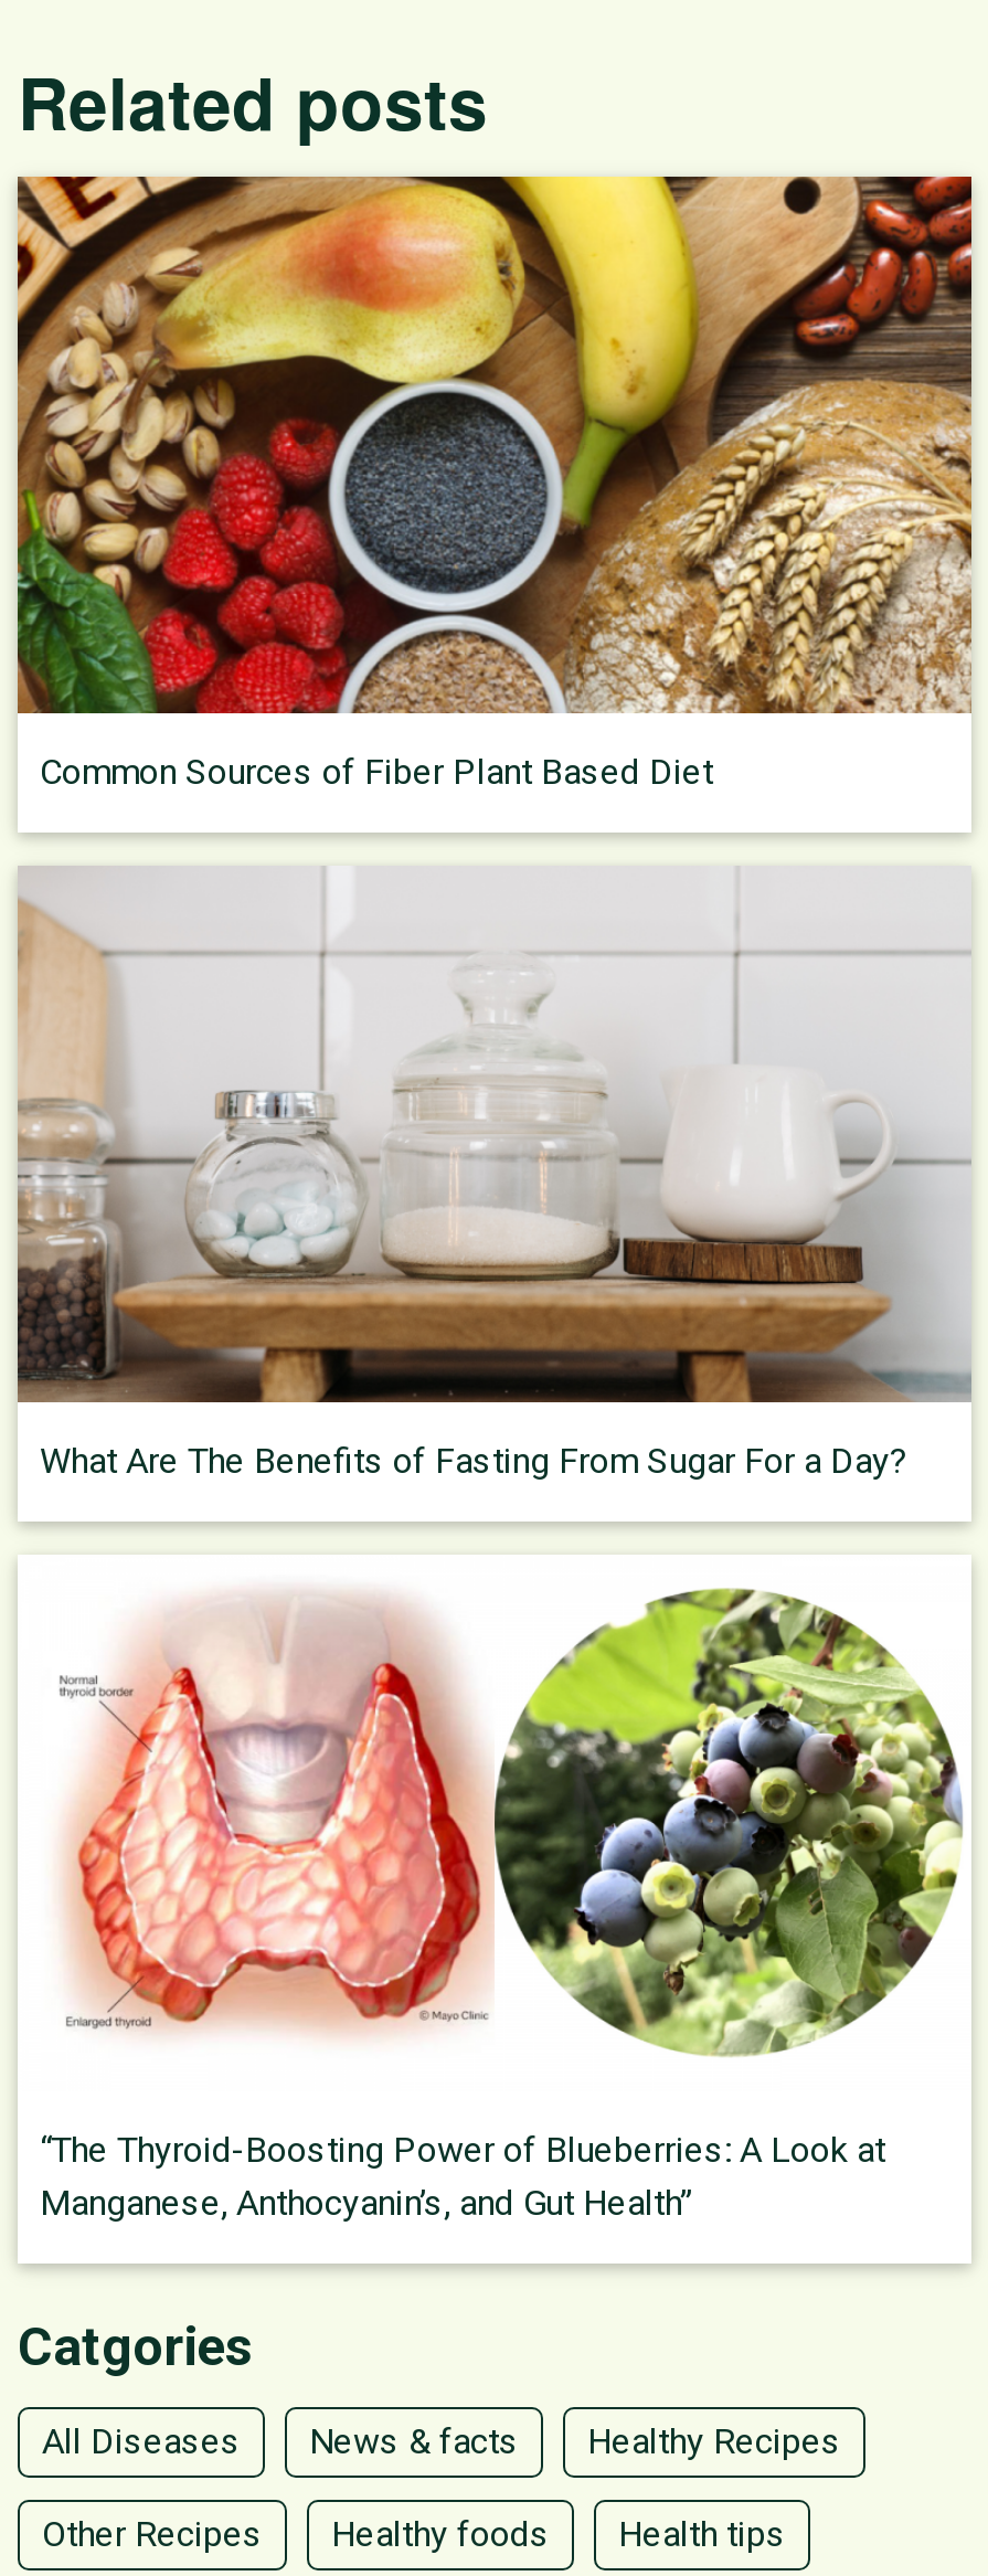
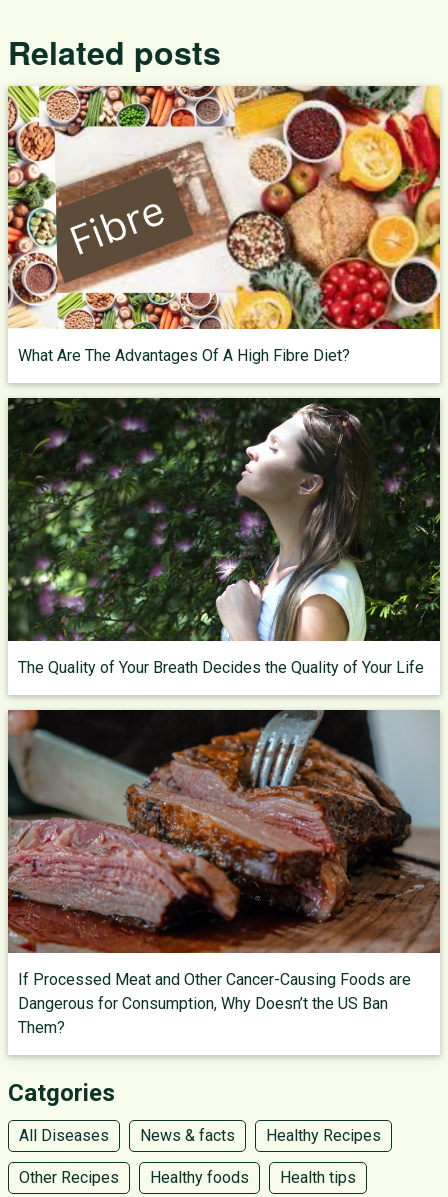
[15,174,974,793] [image] | Common Sources of Fiber Plant Based Diet -> [7,85,441,365] [image] | What Are The Advantages Of A High Fibre Diet?
[18,866,971,1482] [image] | What Are The Benefits of Fasting From Sugar For a Day? -> [7,397,441,677] [image] | The Quality of Your Breath Decides the Quality of Your Life
[18,1555,971,2224] [image] | “The Thyroid-Boosting Power of Blueberries: A Look at | Manganese, Anthocyanin’s, and Gut Health” -> [7,709,441,1037] [image] | If Processed Meat and Other Cancer-Causing Foods are | Dangerous for Consumption, Why Doesn’t the US Ban | Them?

